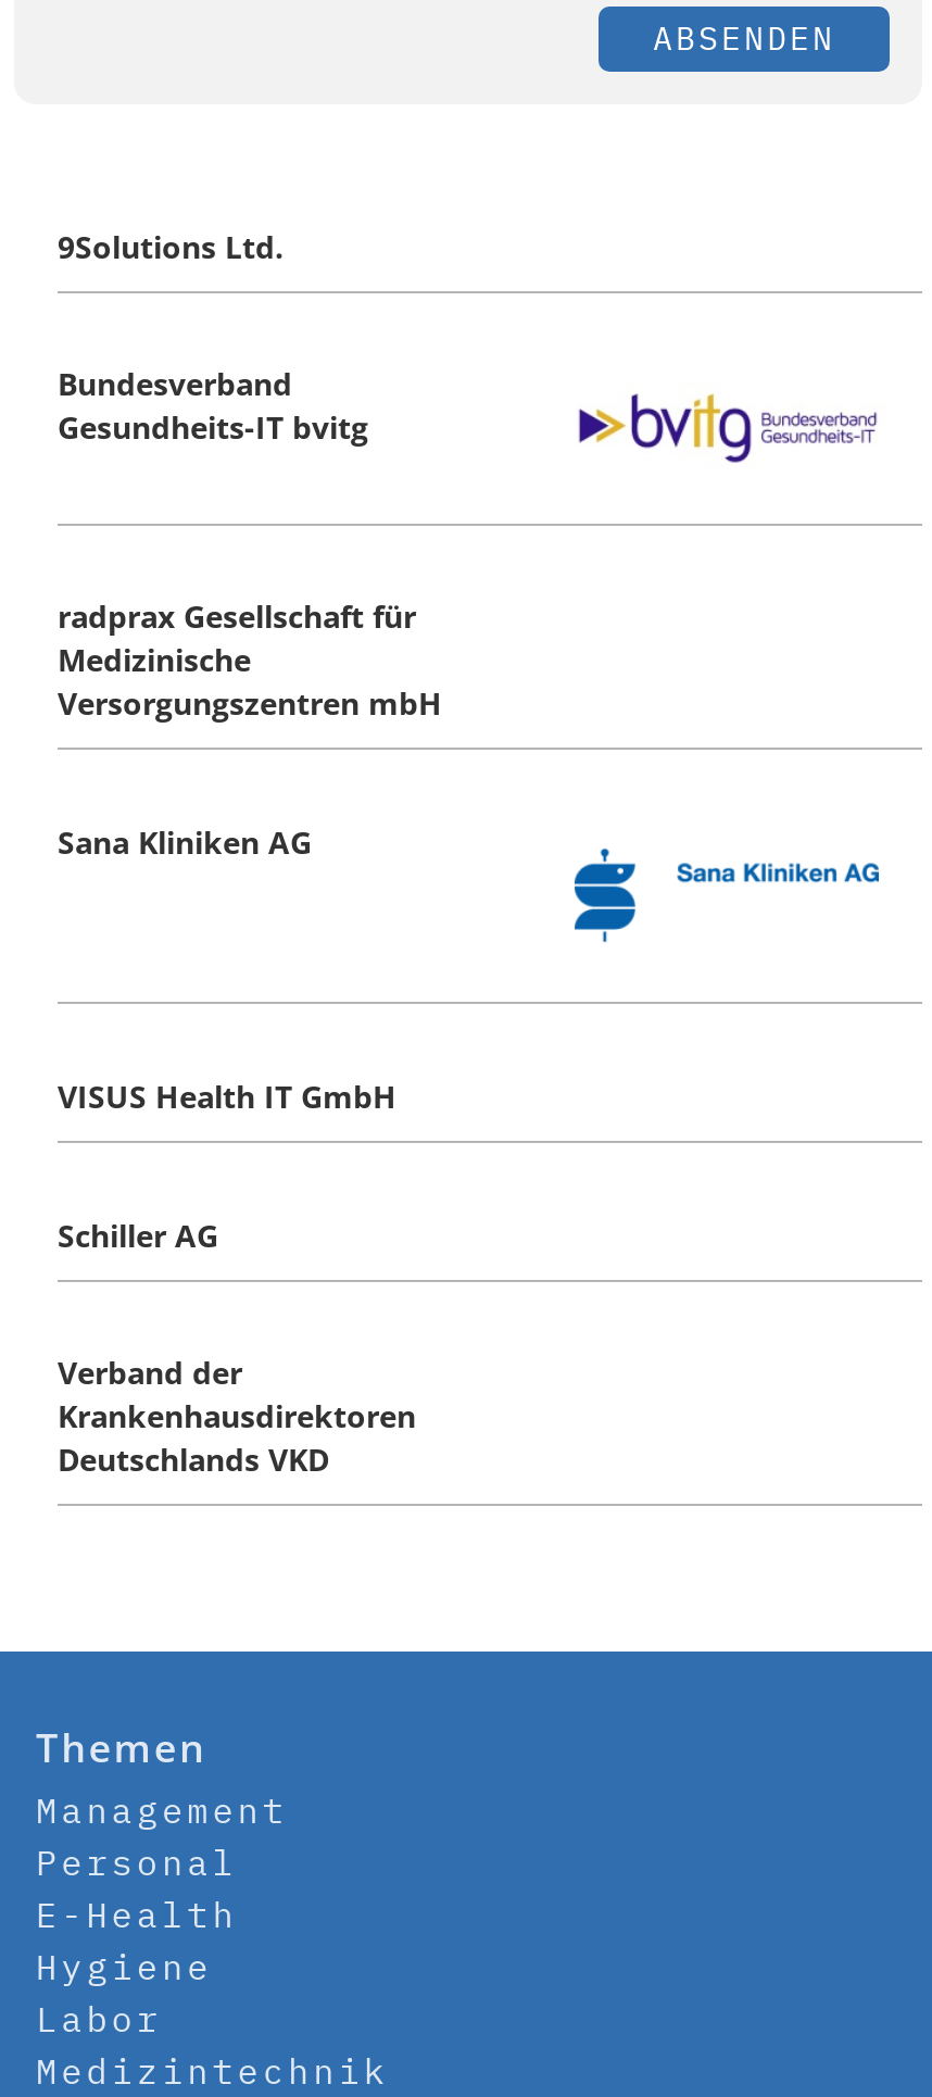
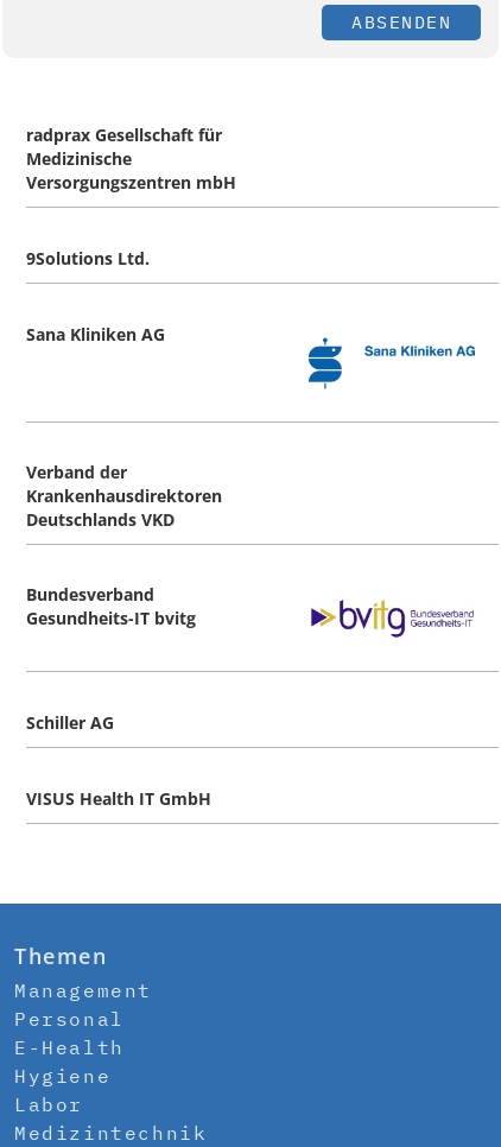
moved [58,226,284,267] -> [26,247,150,270]: 9Solutions Ltd.
moved [58,363,368,448] -> [26,583,196,629]: Bundesverband | Gesundheits-IT bvitg
moved [58,596,442,724] -> [26,123,236,194]: radprax Gesellschaft für | Medizinische | Versorgungszentren mbH
moved [58,822,312,863] -> [26,323,165,346]: Sana Kliniken AG
moved [58,1076,396,1257] -> [26,712,211,810]: Schiller AG | VISUS Health IT GmbH
moved [58,1352,416,1481] -> [26,461,222,531]: Verband der | Krankenhausdirektoren | Deutschlands VKD

